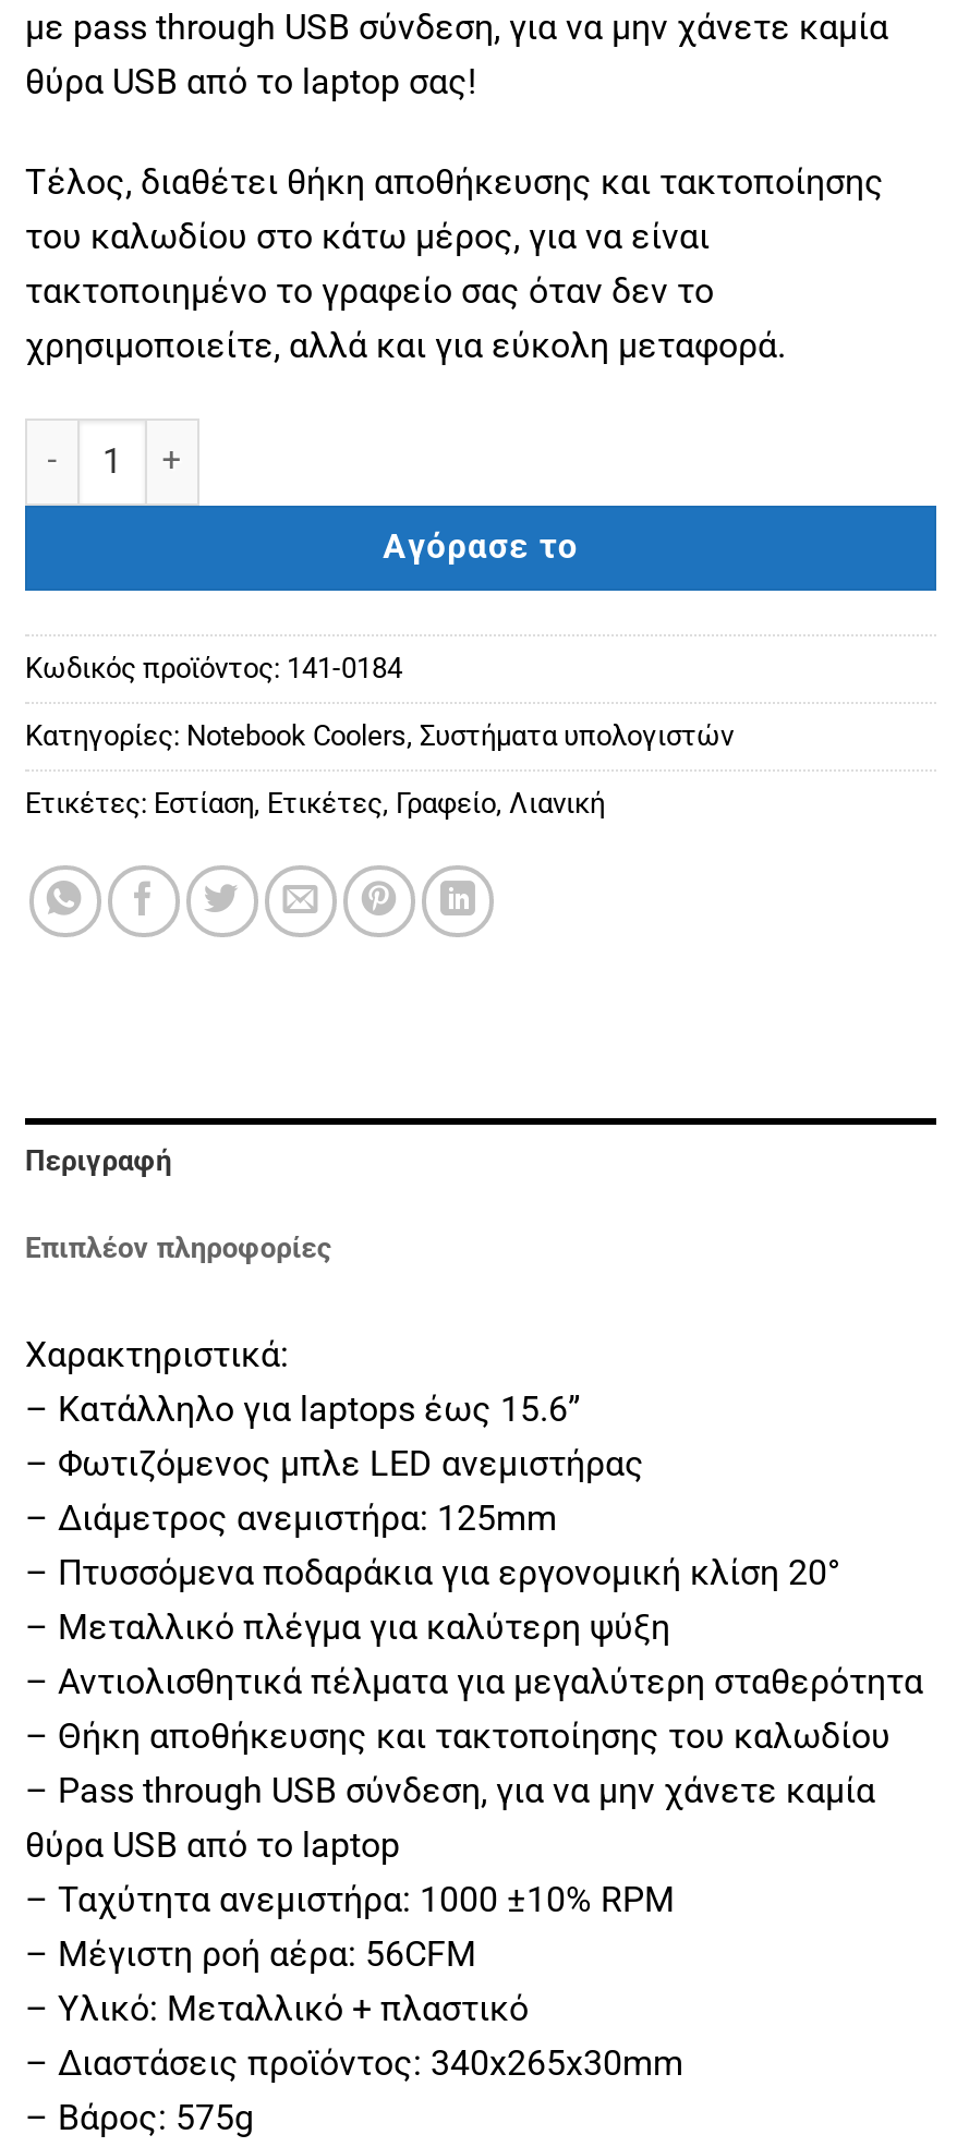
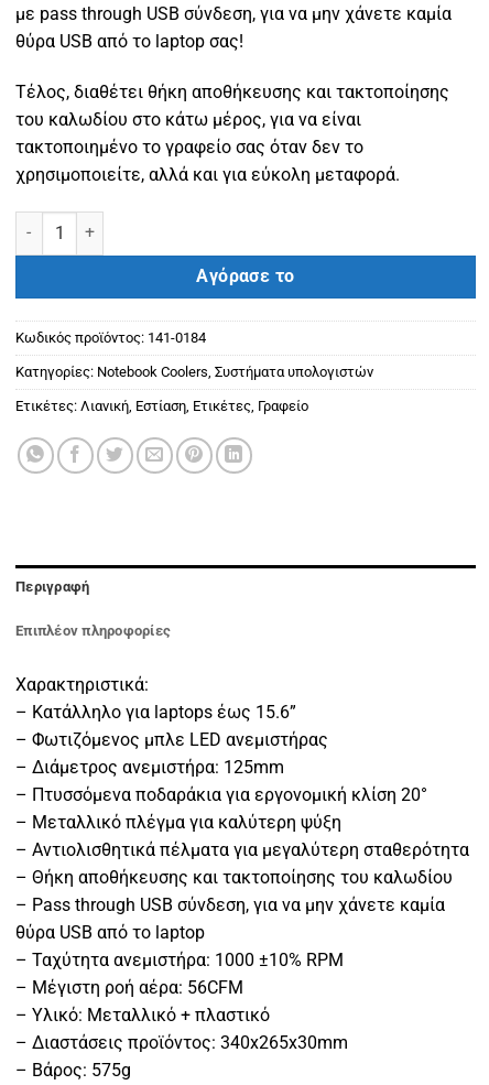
[25,788,605,820] Ετικέτες: Εστίαση, Ετικέτες, Γραφείο, Λιανική -> [15,398,308,415] Ετικέτες: Λιανική, Εστίαση, Ετικέτες, Γραφείο

